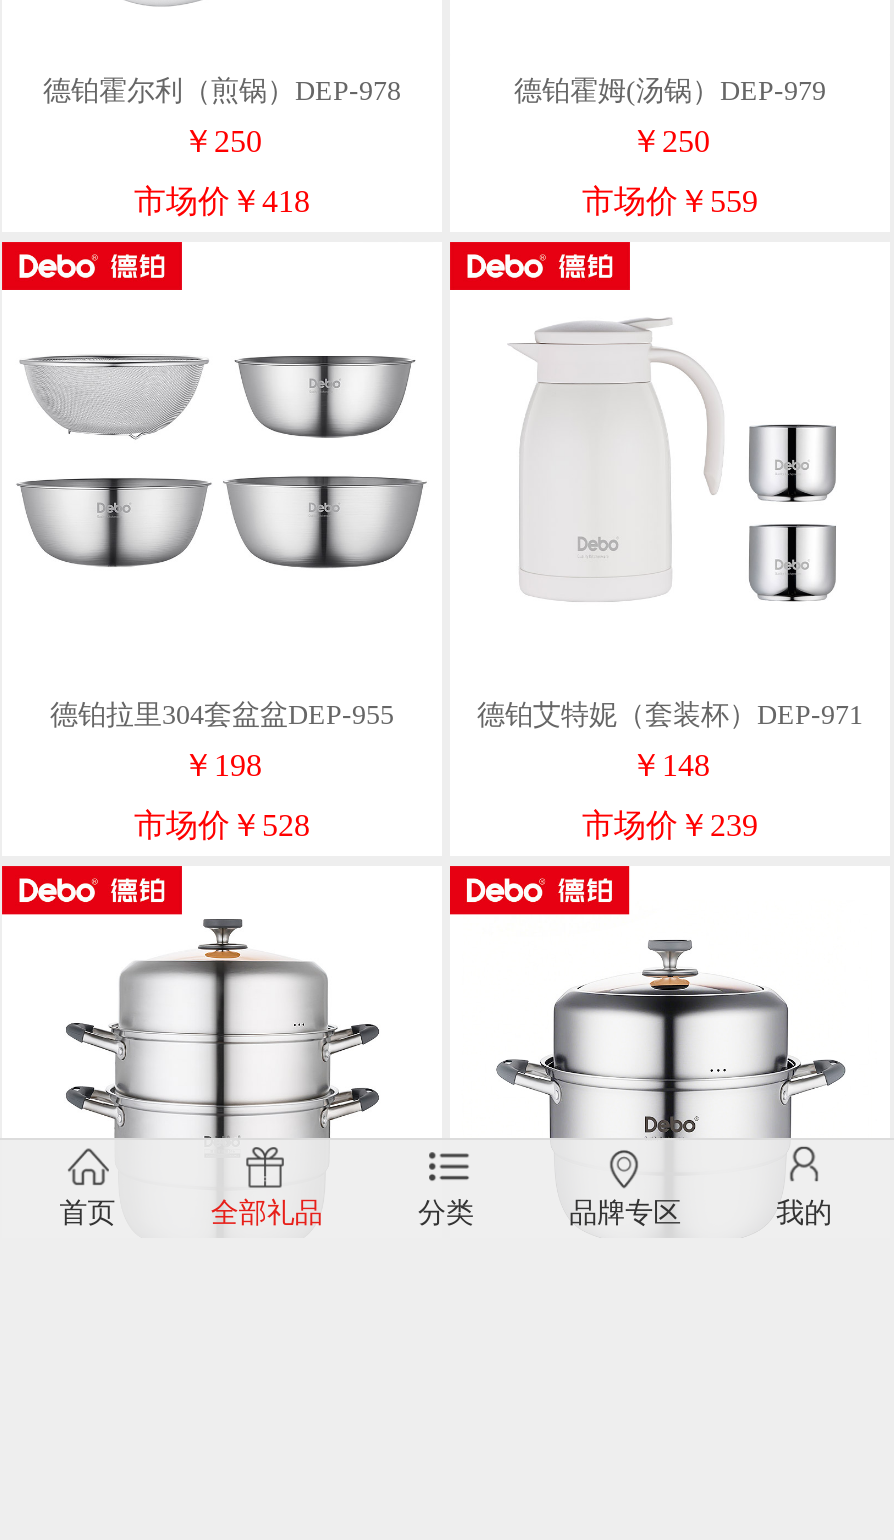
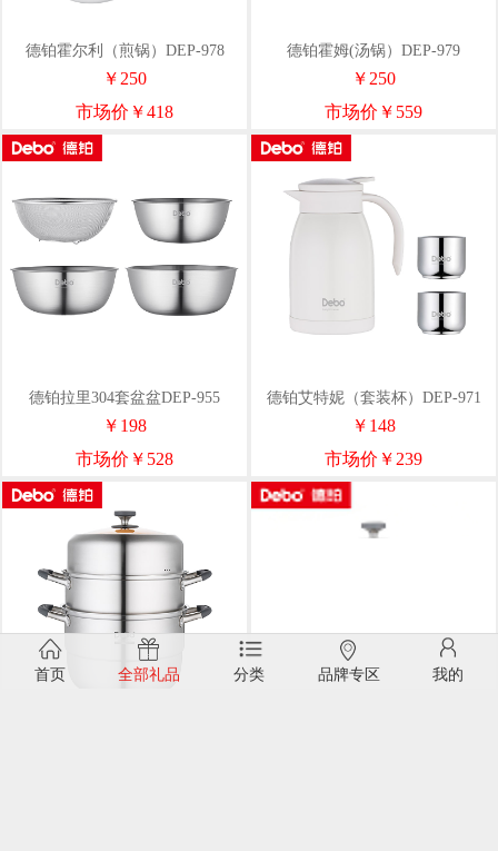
[496,966,846,1140] [image] -> none

